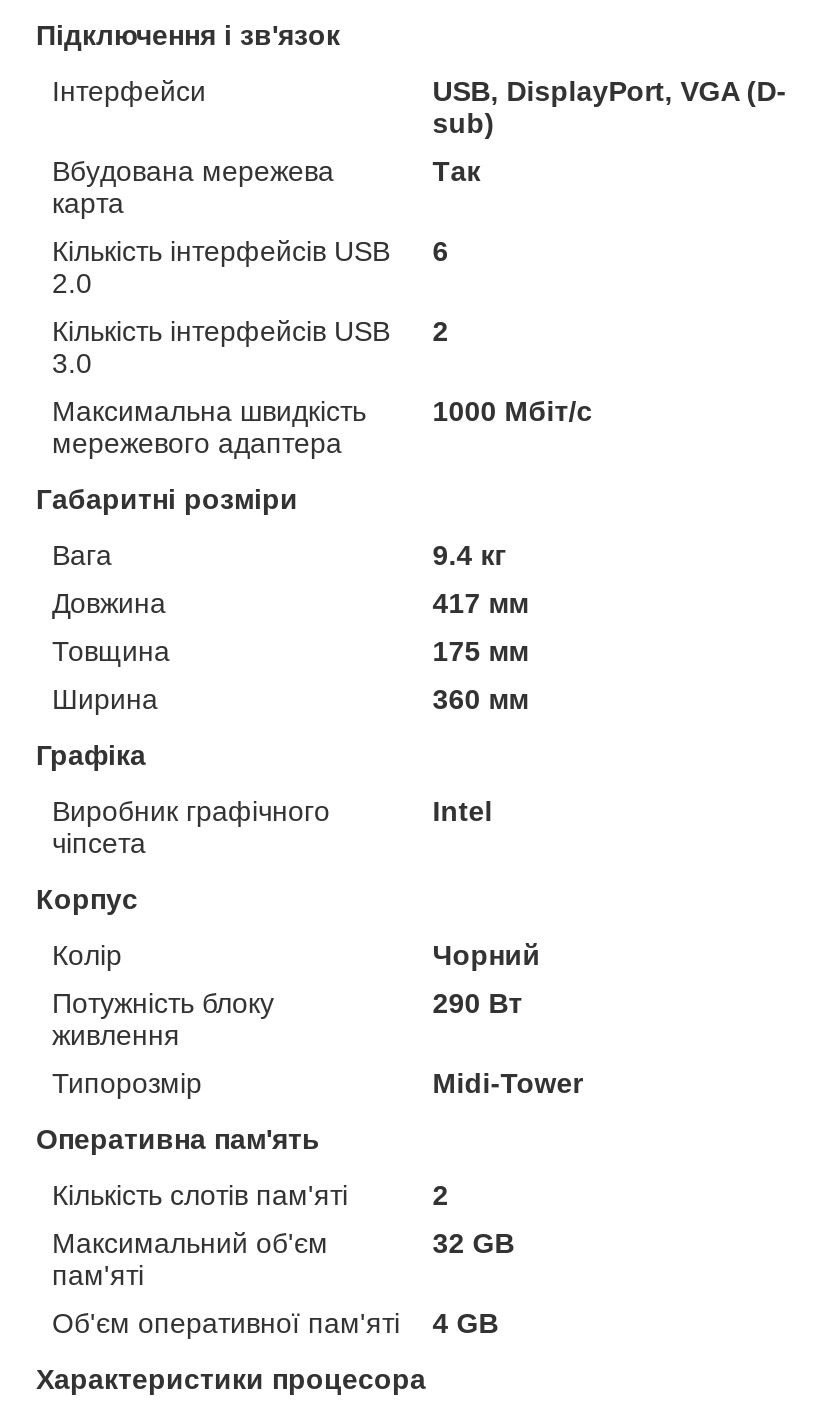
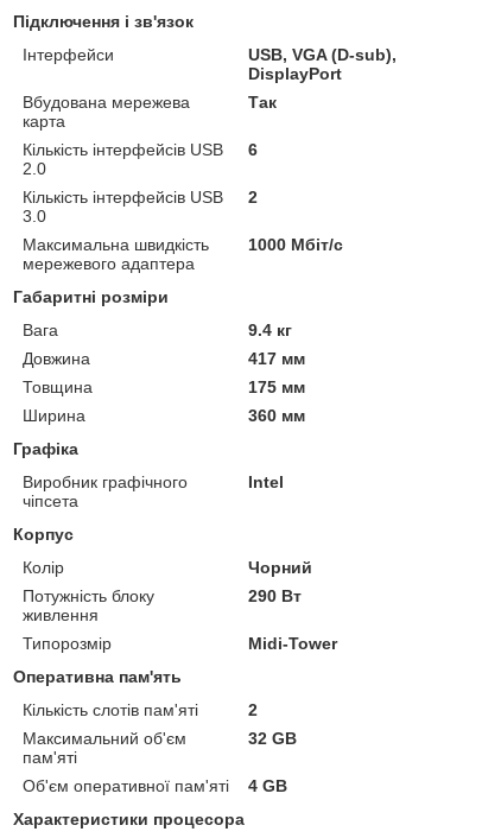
[432,75,786,139] USB, DisplayPort, VGA (D- | sub) -> [248,45,397,83] USB, VGA (D-sub), | DisplayPort

